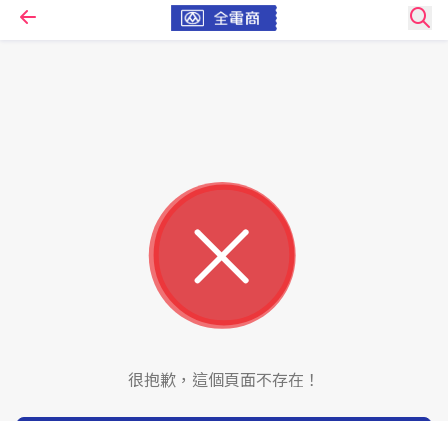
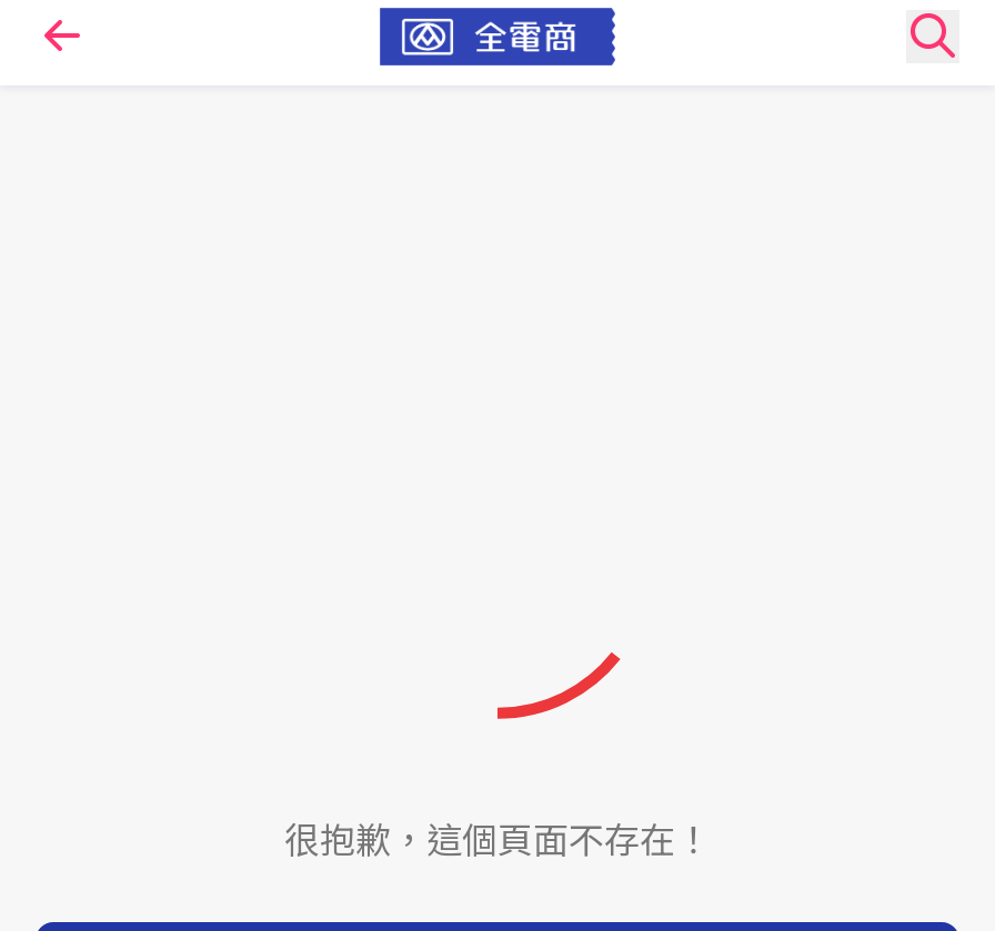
[148,181,297,330] [image] -> none

